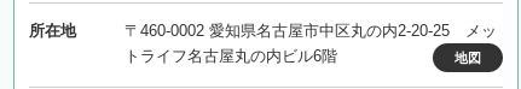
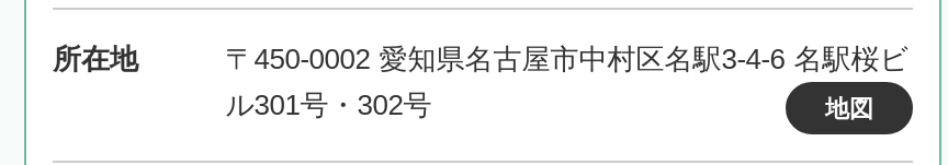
[124,21,496,64] 〒460-0002 愛知県名古屋市中区丸の内2-20-25 メッ | トライフ名古屋丸の内ビル6階 -> [225,44,908,123] 〒450-0002 愛知県名古屋市中村区名駅3-4-6 名駅桜ビ | ル301号・302号

